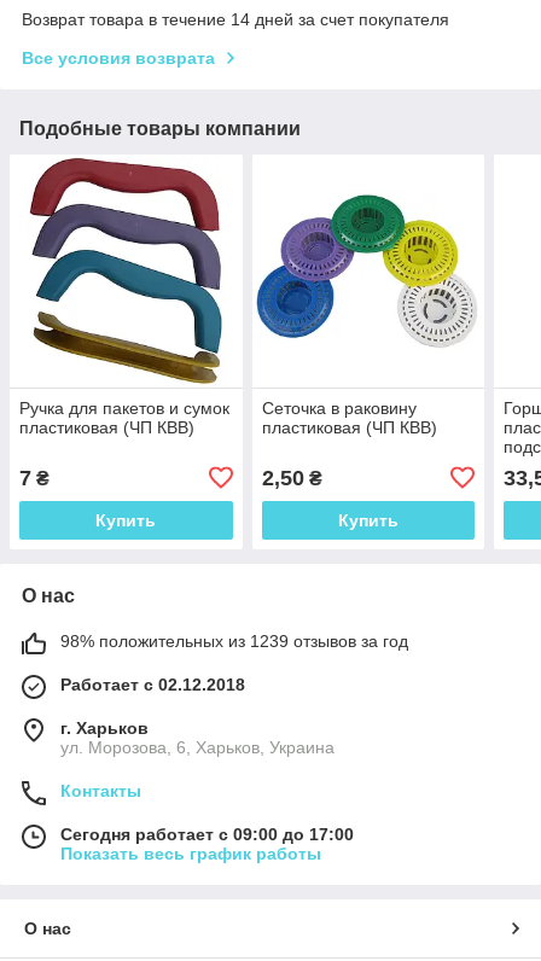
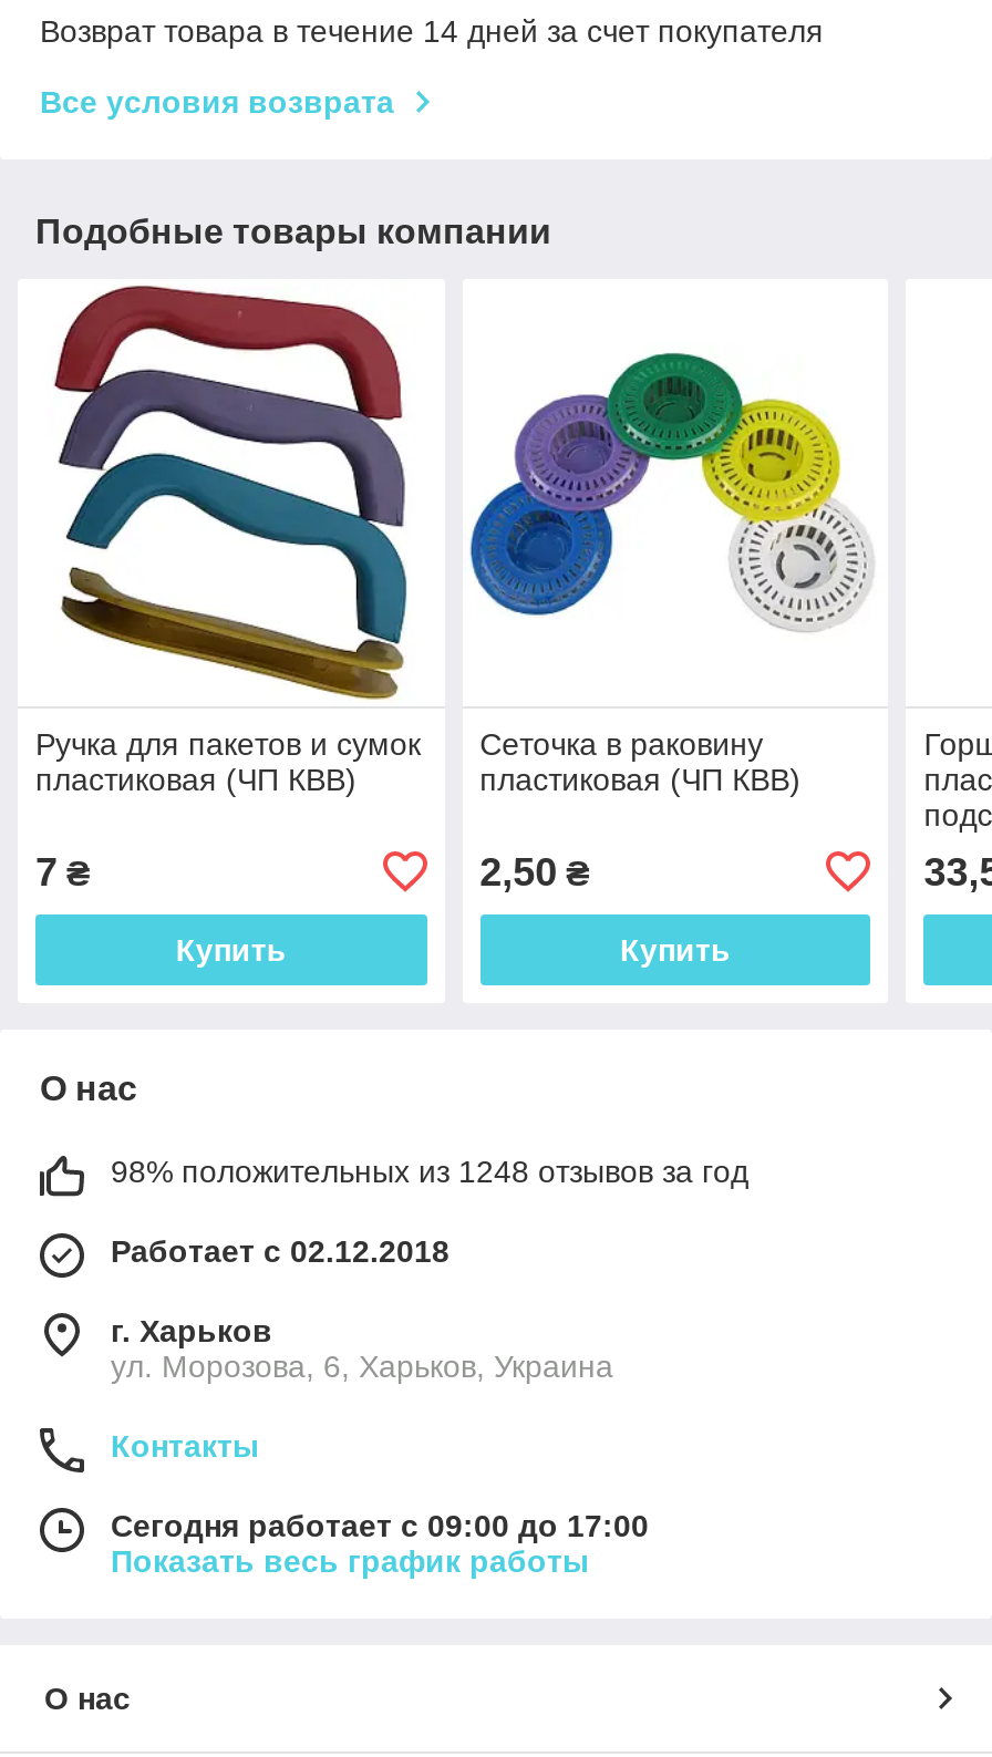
[60,631,408,650] 98% положительных из 1239 отзывов за год -> [111,1153,748,1189] 98% положительных из 1248 отзывов за год

